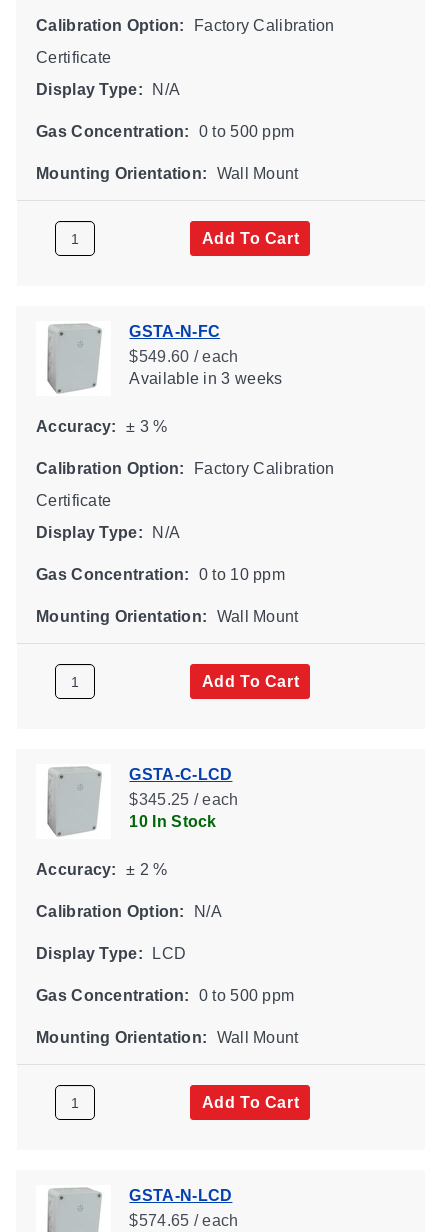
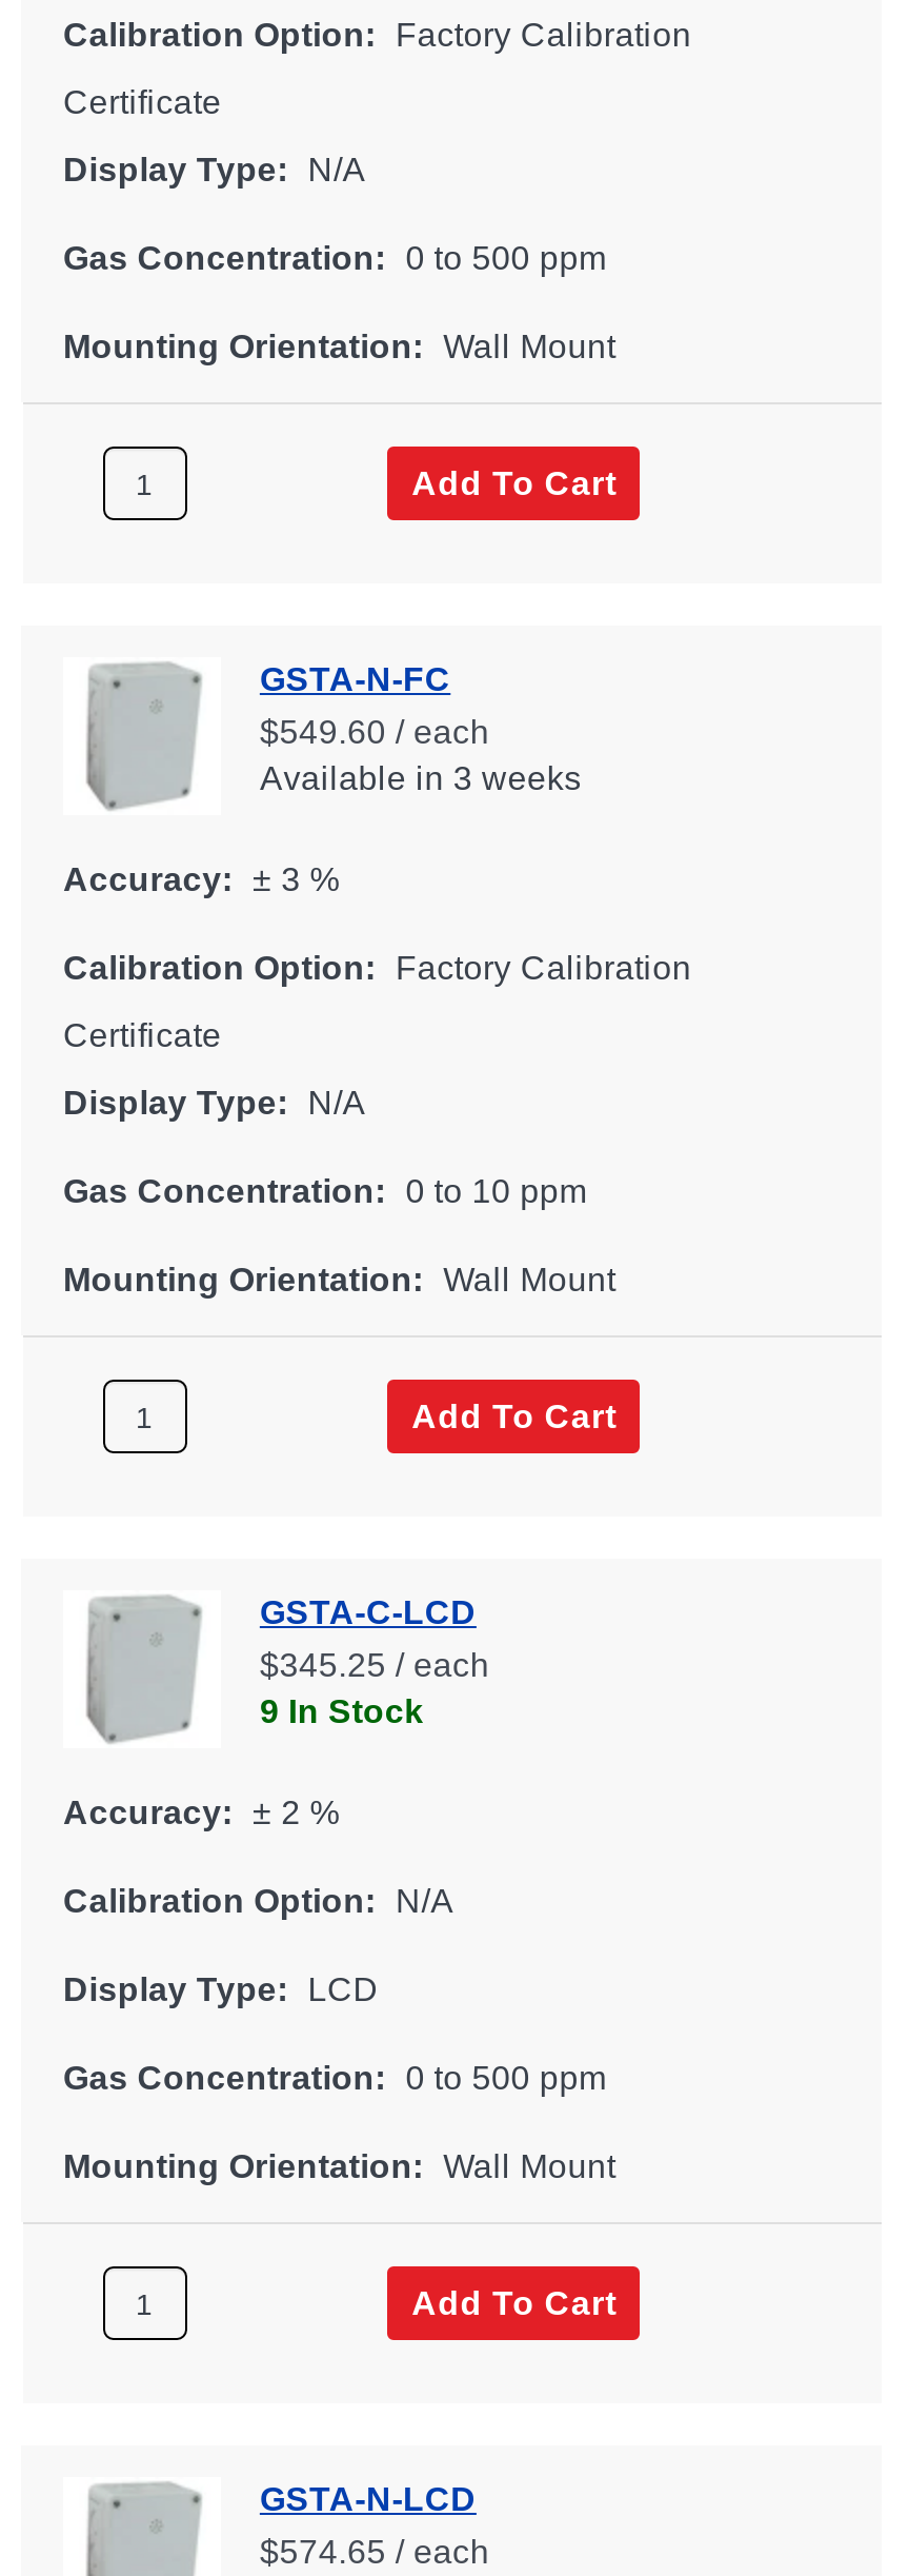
[129,813,216,830] 10 In Stock -> [259,1693,423,1729] 9 In Stock

